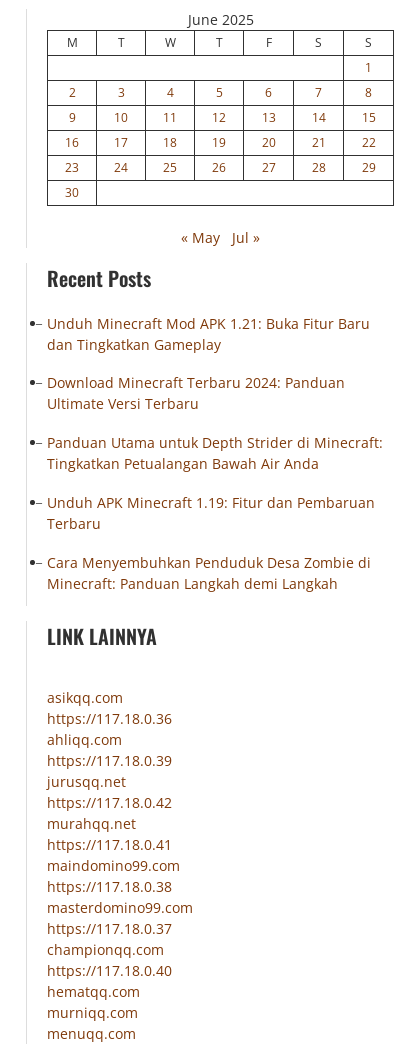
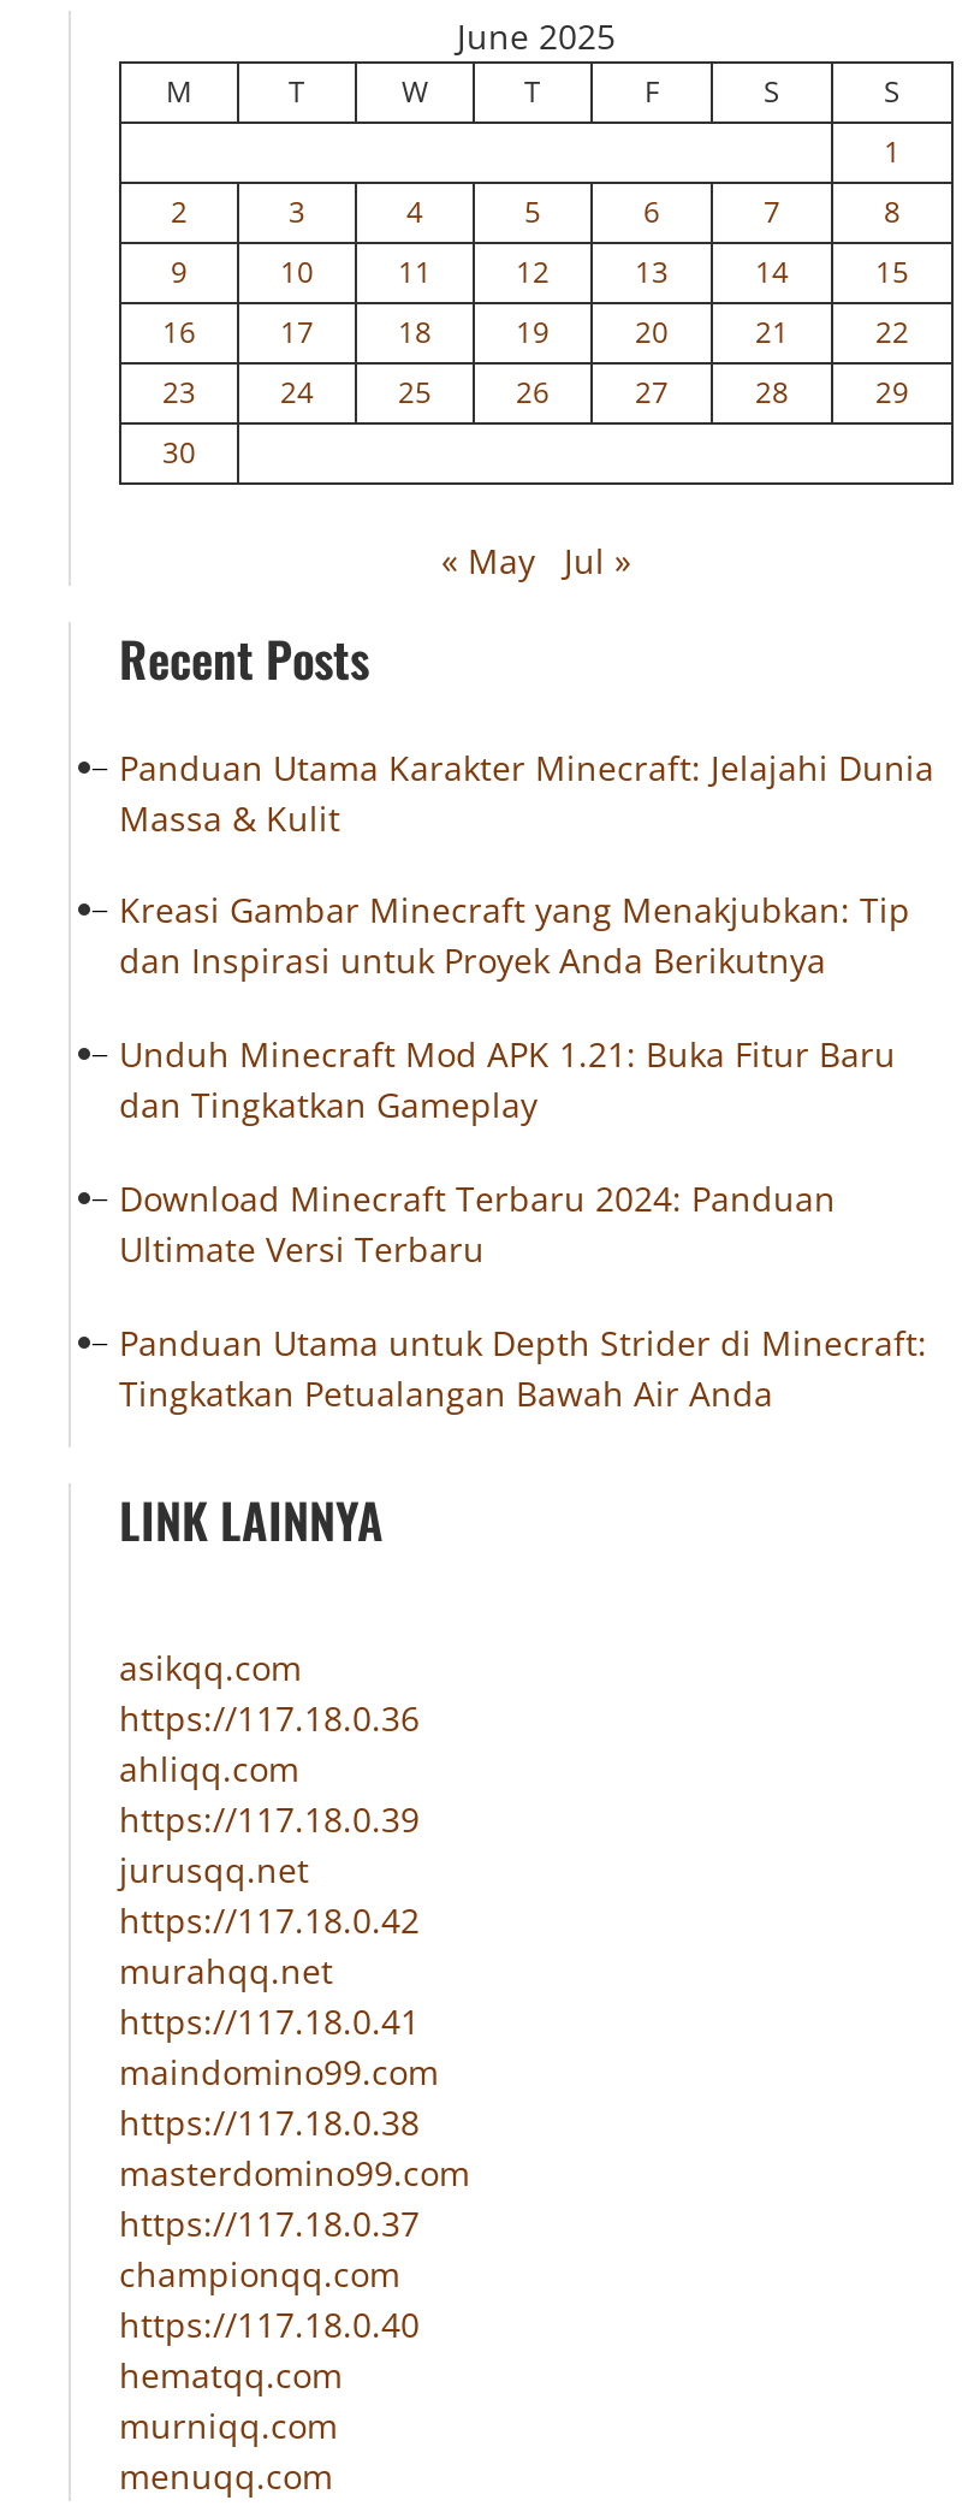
none -> [119,744,934,984] Panduan Utama Karakter Minecraft: Jelajahi Dunia | Massa & Kulit | Kreasi Gambar Minecraft yang Menakjubkan: Tip | dan Inspirasi untuk Proyek Anda Berikutnya
moved [47,314,383,473] -> [119,1031,927,1415]: Unduh Minecraft Mod APK 1.21: Buka Fitur Baru | dan Tingkatkan Gameplay | Download Minecraft Terbaru 2024: Panduan | Ultimate Versi Terbaru | Panduan Utama untuk Depth Strider di Minecraft: | Tingkatkan Petualangan Bawah Air Anda
[47,493,375,592] Unduh APK Minecraft 1.19: Fitur dan Pembaruan | Terbaru | Cara Menyembuhkan Penduduk Desa Zombie di | Minecraft: Panduan Langkah demi Langkah -> none

